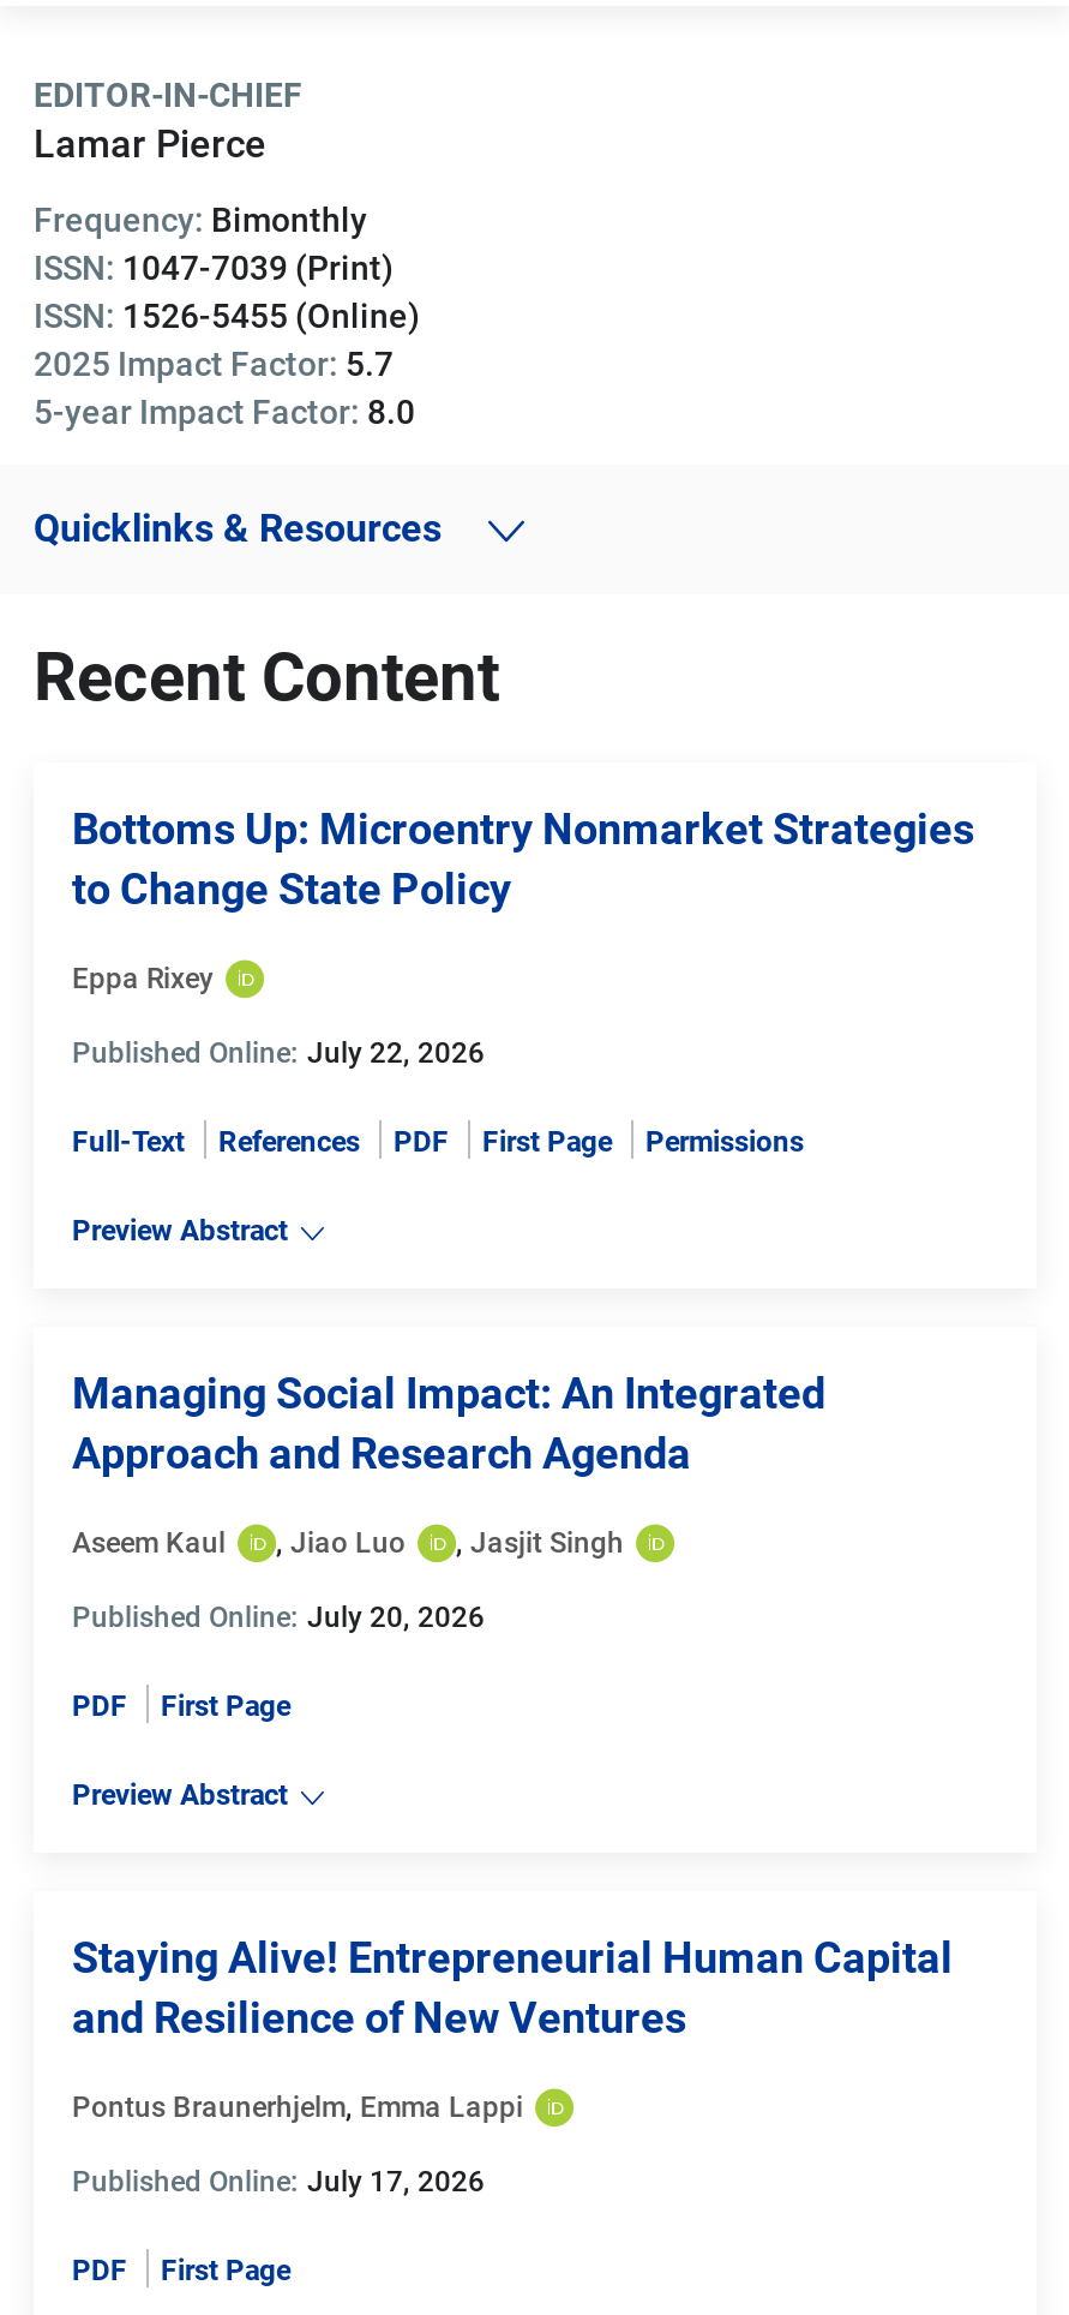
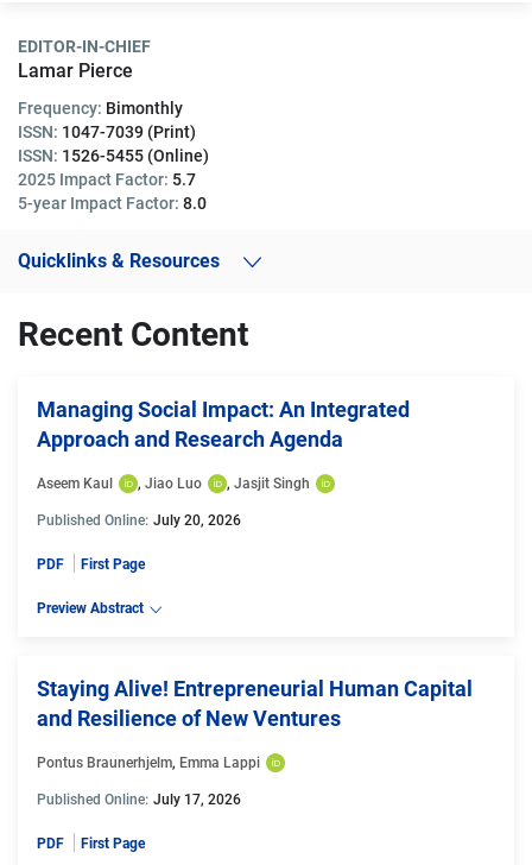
[72,803,974,1247] Bottoms Up: Microentry Nonmarket Strategies | to Change State Policy | Eppa Rixey | Published Online: July 22, 2026 | Full-Text | References | PDF | First Page | Permissions | Preview Abstract -> none

